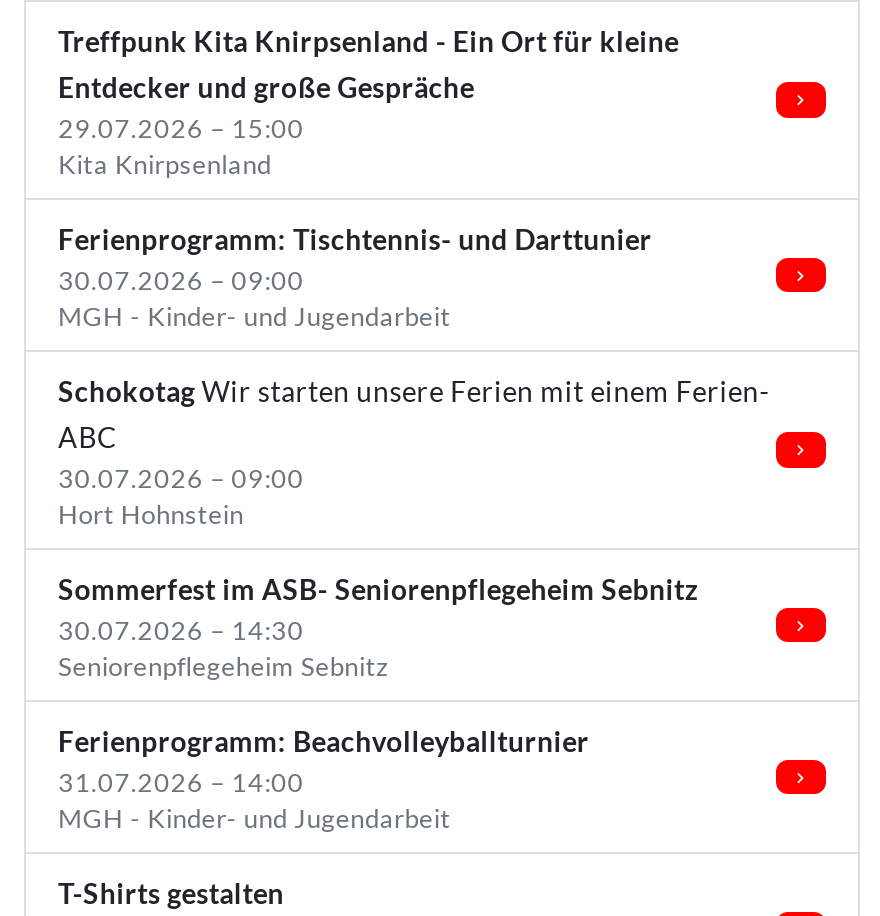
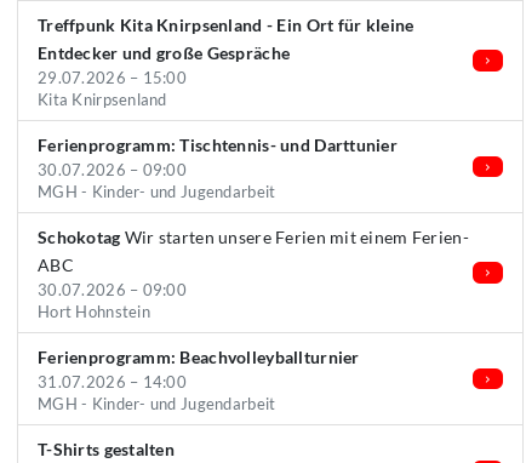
[58,572,699,682] Sommerfest im ASB- Seniorenpflegeheim Sebnitz | 30.07.2026 – 14:30 | Seniorenpflegeheim Sebnitz -> none

